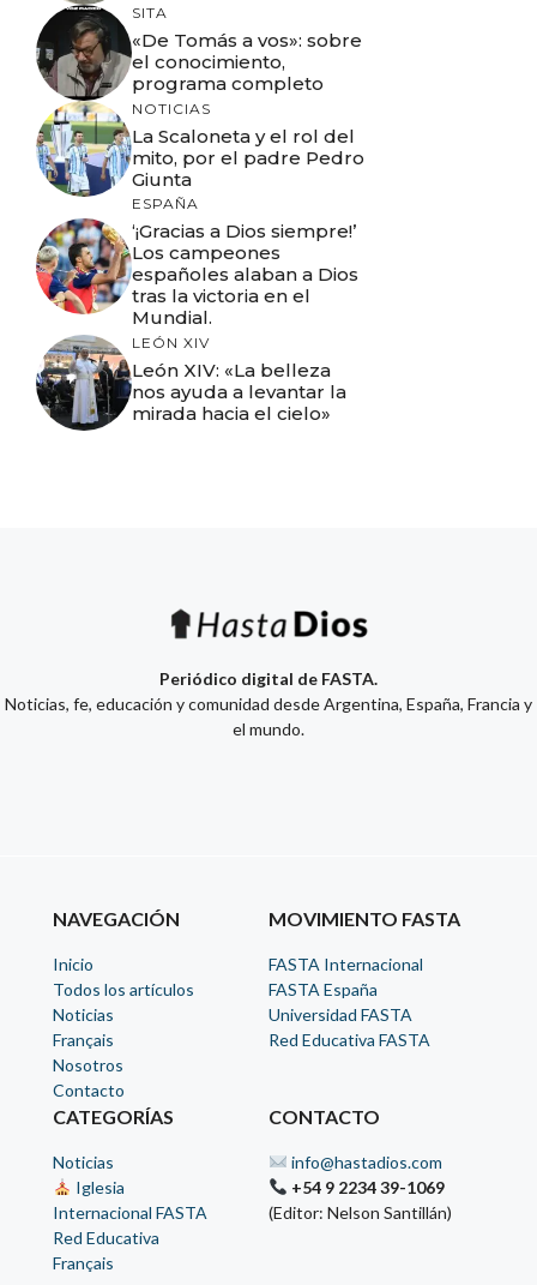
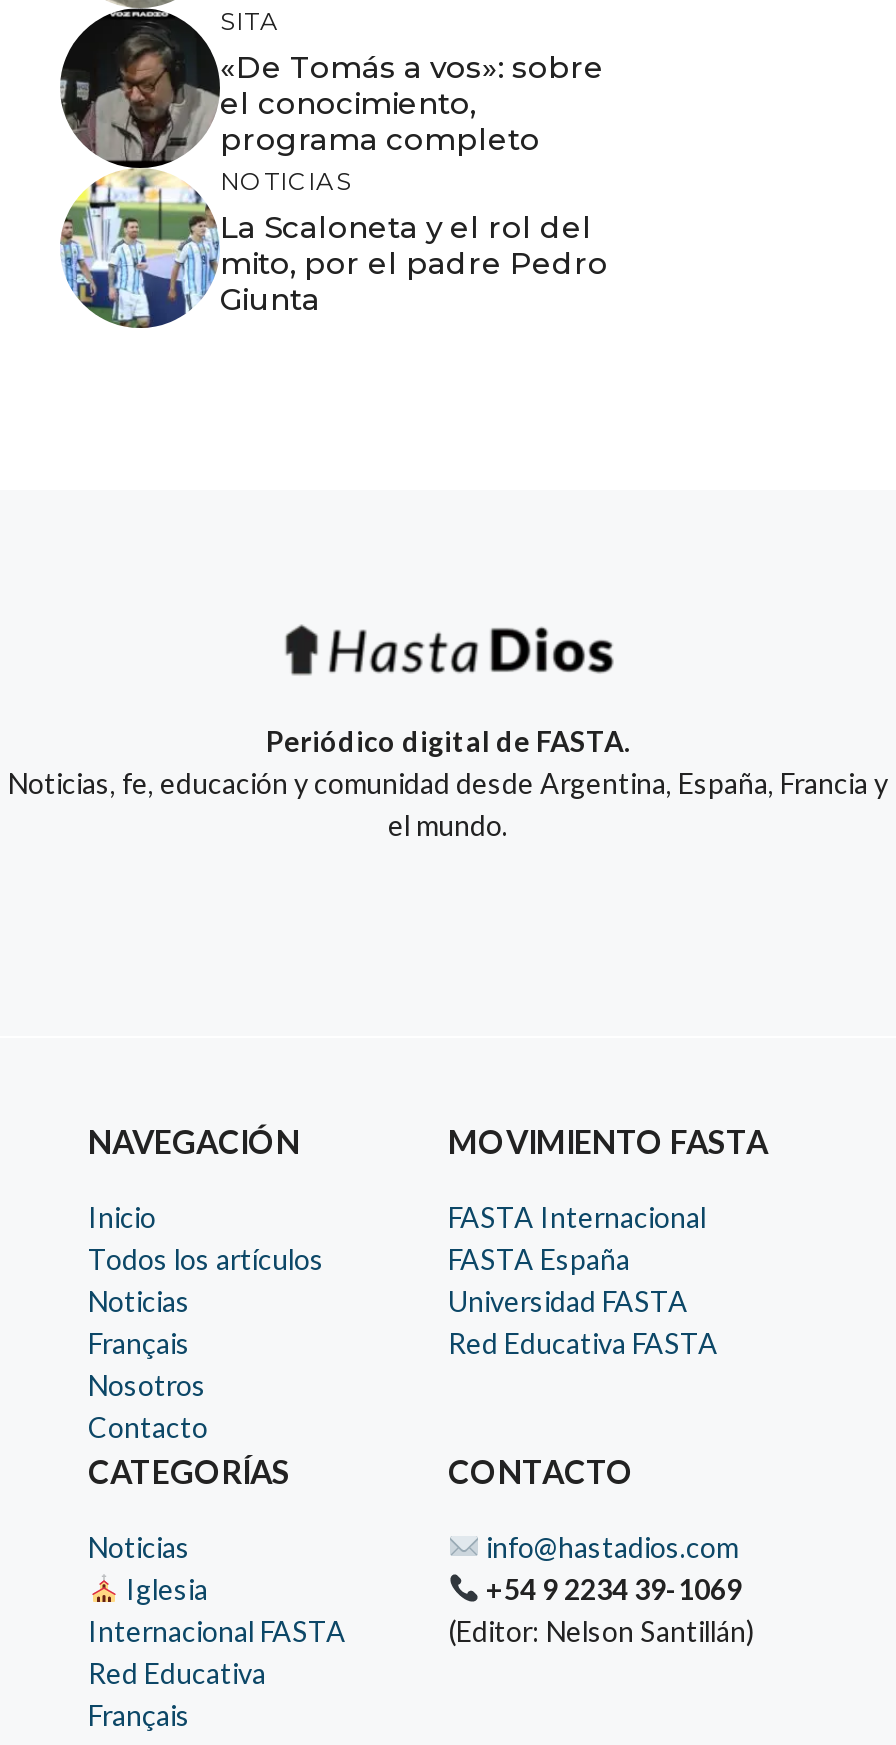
[35,195,358,424] [image] | ESPAÑA | ‘¡Gracias a Dios siempre!’ | Los campeones | españoles alaban a Dios | tras la victoria en el | Mundial. | LEÓN XIV | León XIV: «La belleza | nos ayuda a levantar la | mirada hacia el cielo» -> none
[35,335,115,430] [image] -> none

